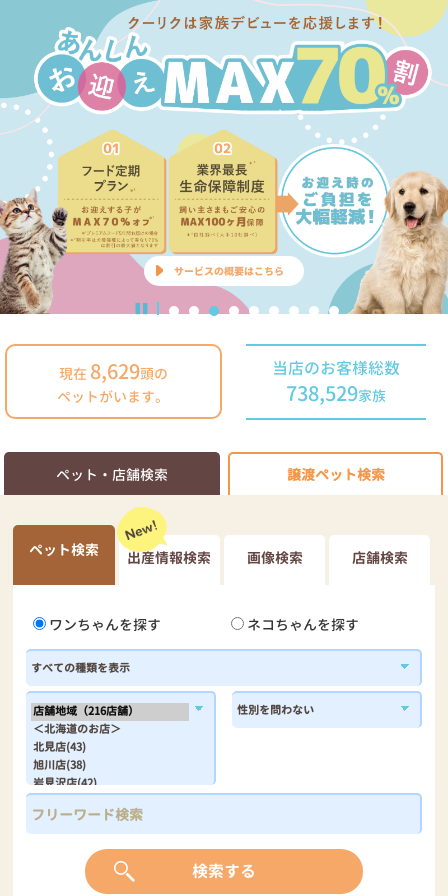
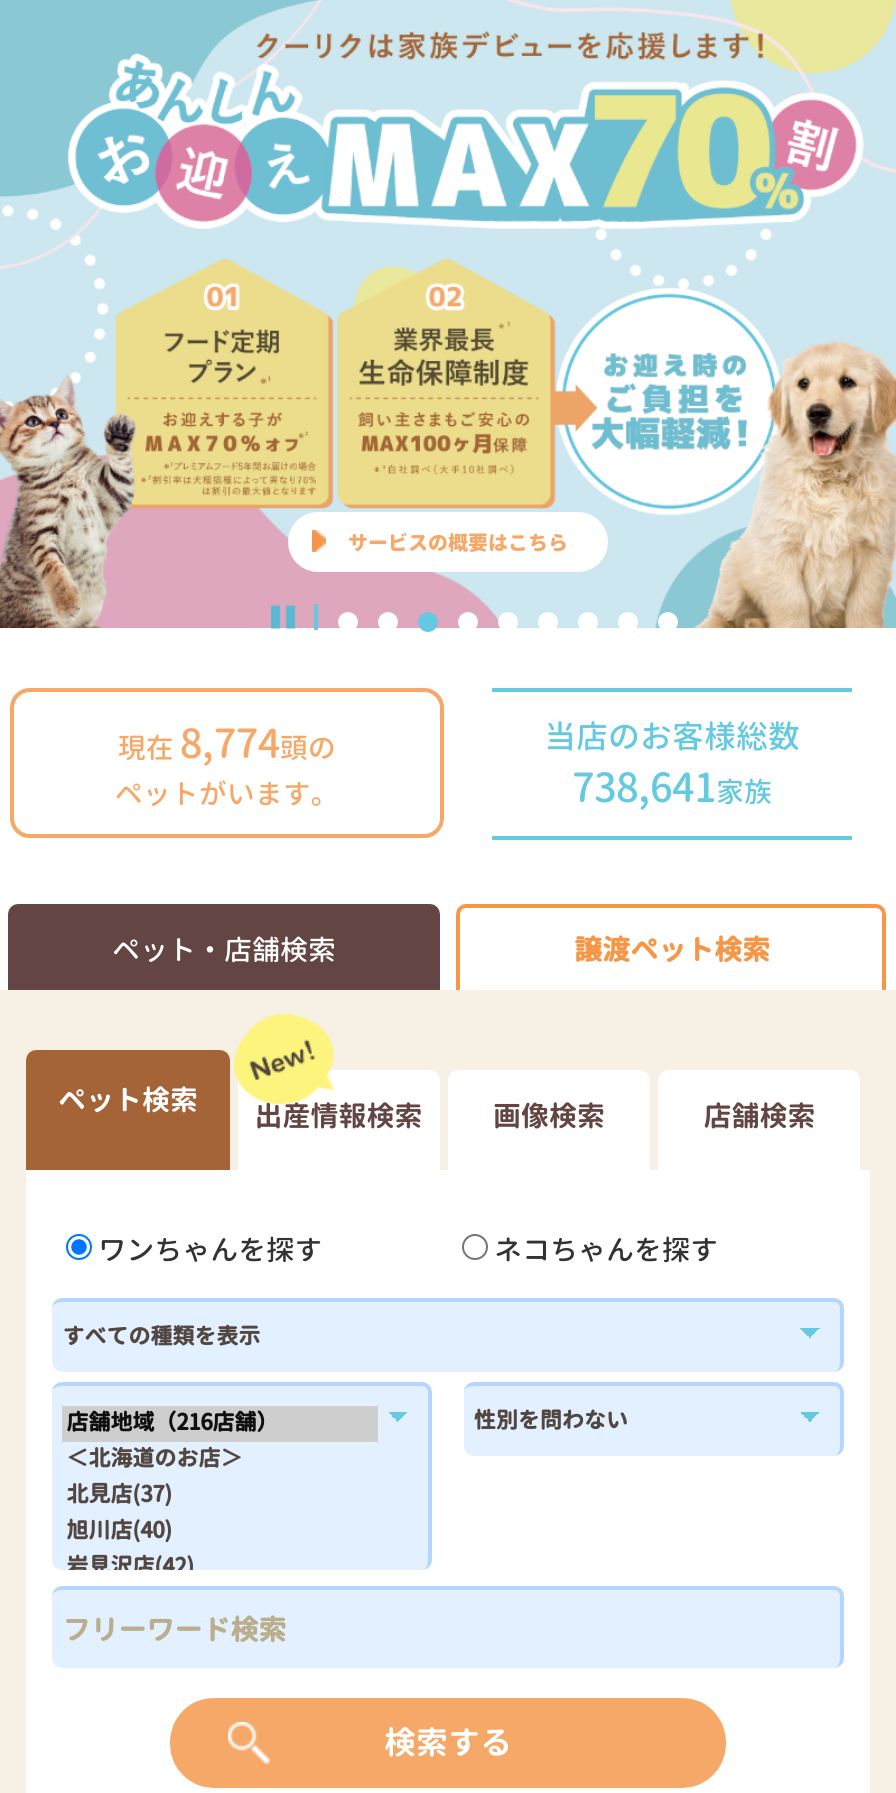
[59,357,168,385] 現在8,629頭の -> [118,714,336,770] 現在8,774頭の
[286,379,386,407] 738,529家族 -> [572,758,772,814] 738,641家族

